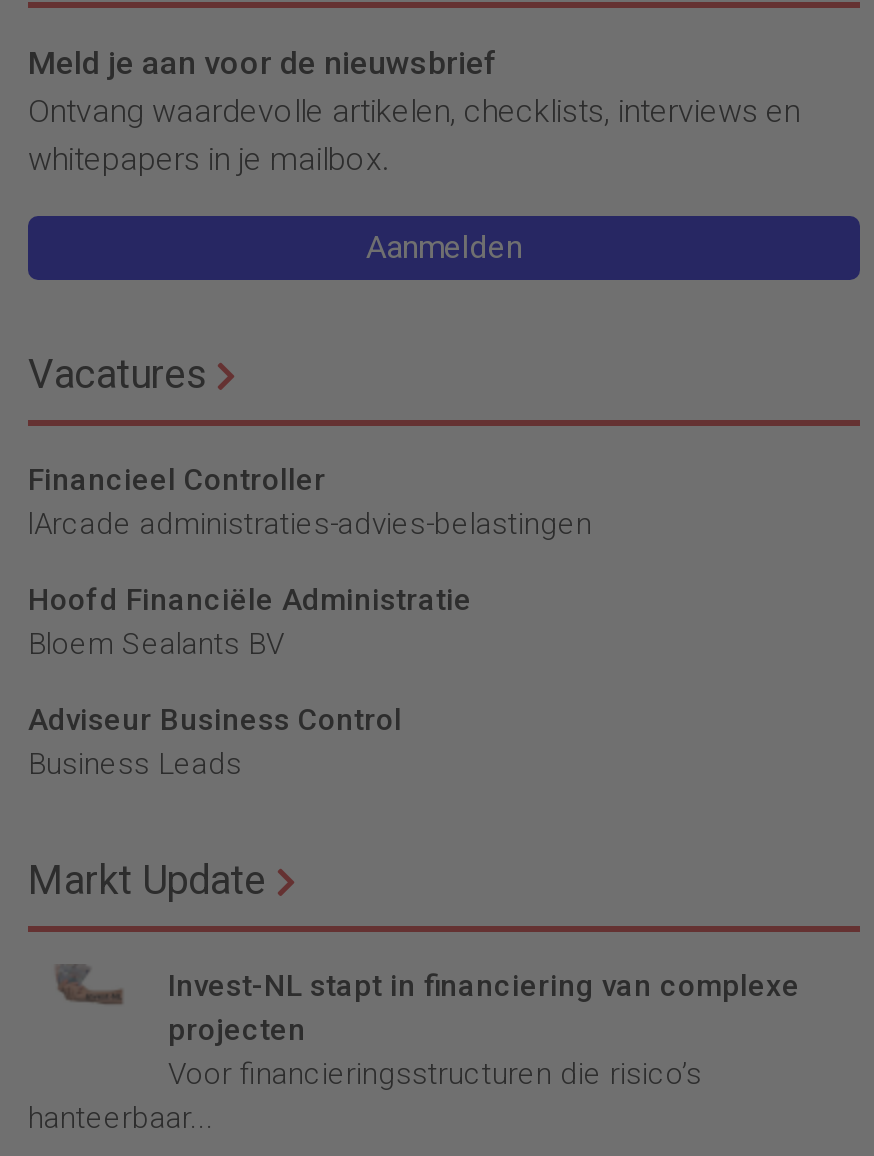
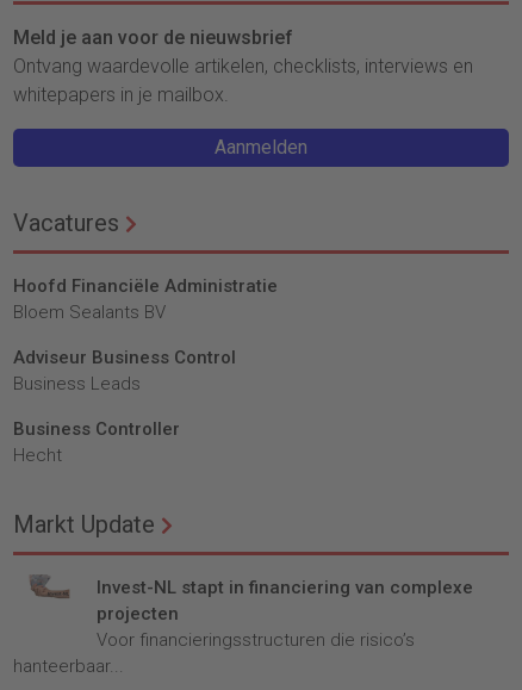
[28,461,592,541] Financieel Controller | lArcade administraties-advies-belastingen -> none
moved [28,581,472,781] -> [13,275,278,394]: Hoofd Financiële Administratie | Bloem Sealants BV | Adviseur Business Control | Business Leads
none -> [13,418,180,465] Business Controller | Hecht

